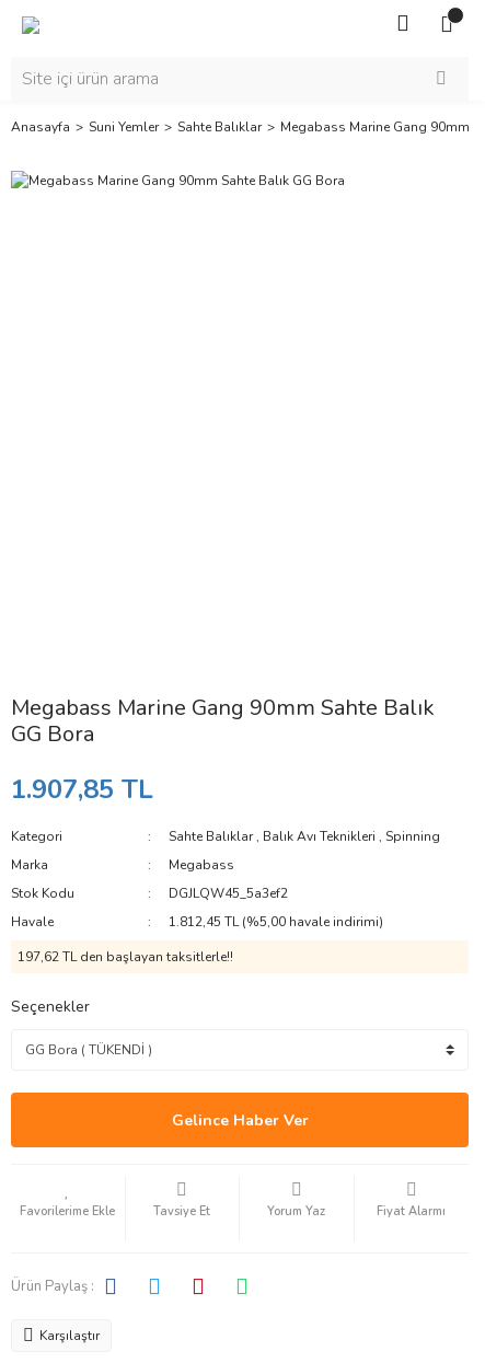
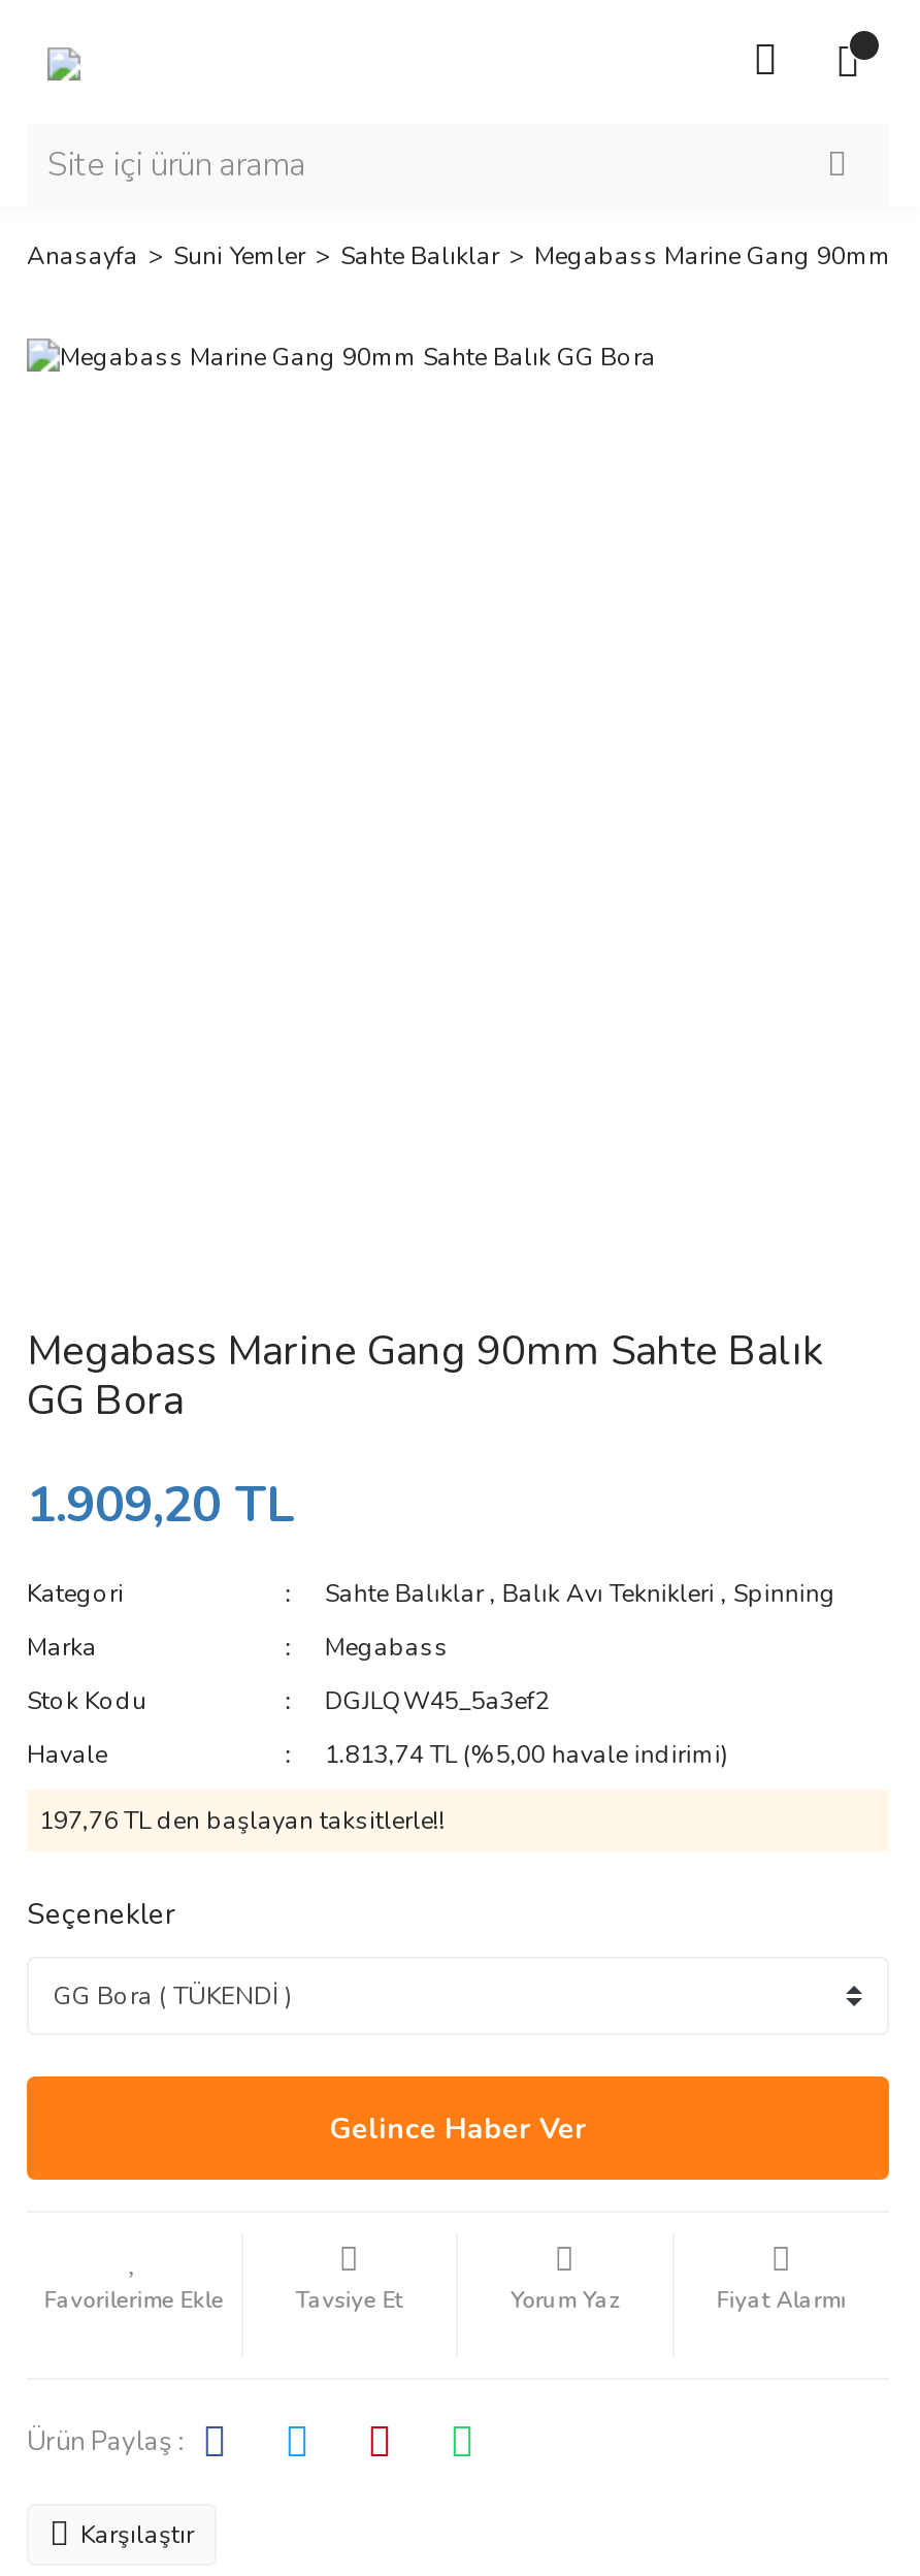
[11,772,153,807] 1.907,85 TL -> [27,1472,295,1538] 1.909,20 TL
[169,913,384,931] 1.812,45 TL (%5,00 havale indirimi) -> [325,1738,729,1771] 1.813,74 TL (%5,00 havale indirimi)
[18,948,233,966] 197,62 TL den başlayan taksitlerle!! -> [39,1804,446,1837] 197,76 TL den başlayan taksitlerle!!

